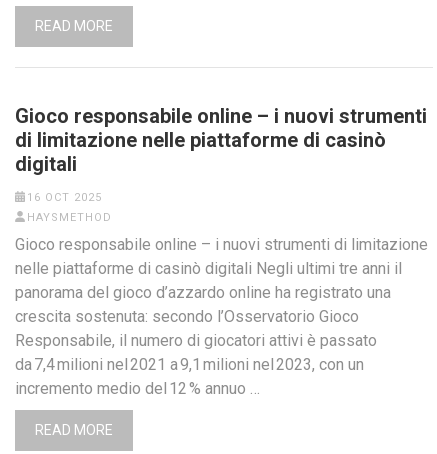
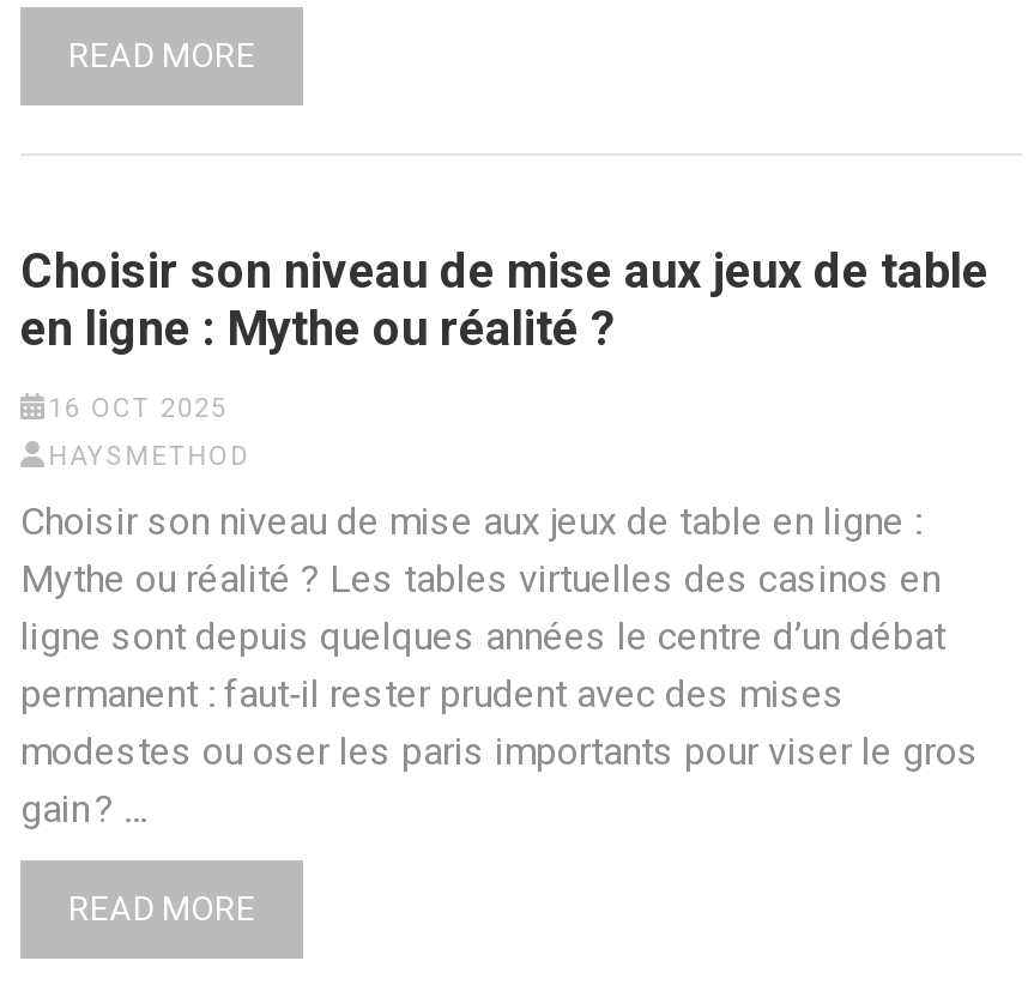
[15,104,427,176] Gioco responsabile online – i nuovi strumenti | di limitazione nelle piattaforme di casinò | digitali -> [20,242,988,357] Choisir son niveau de mise aux jeux de table | en ligne : Mythe ou réalité ?
[15,235,428,398] Gioco responsabile online – i nuovi strumenti di limitazione | nelle piattaforme di casinò digitali Negli ultimi tre anni il | panorama del gioco d’azzardo online ha registrato una | crescita sostenuta: secondo l’Osservatorio Gioco | Responsabile, il numero di giocatori attivi è passato | da 7,4 milioni nel 2021 a 9,1 milioni nel 2023, con un | incremento medio del 12 % annuo … -> [20,498,979,832] Choisir son niveau de mise aux jeux de table en ligne : | Mythe ou réalité ? Les tables virtuelles des casinos en | ligne sont depuis quelques années le centre d’un débat | permanent : faut‑il rester prudent avec des mises | modestes ou oser les paris importants pour viser le gros | gain ? …

